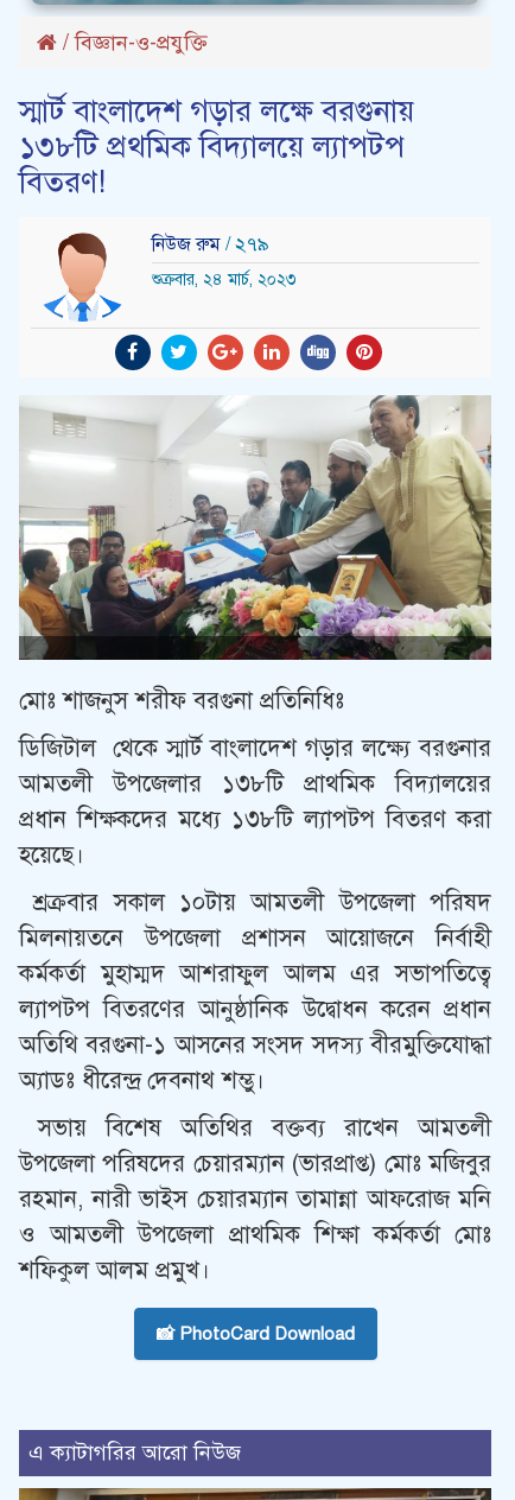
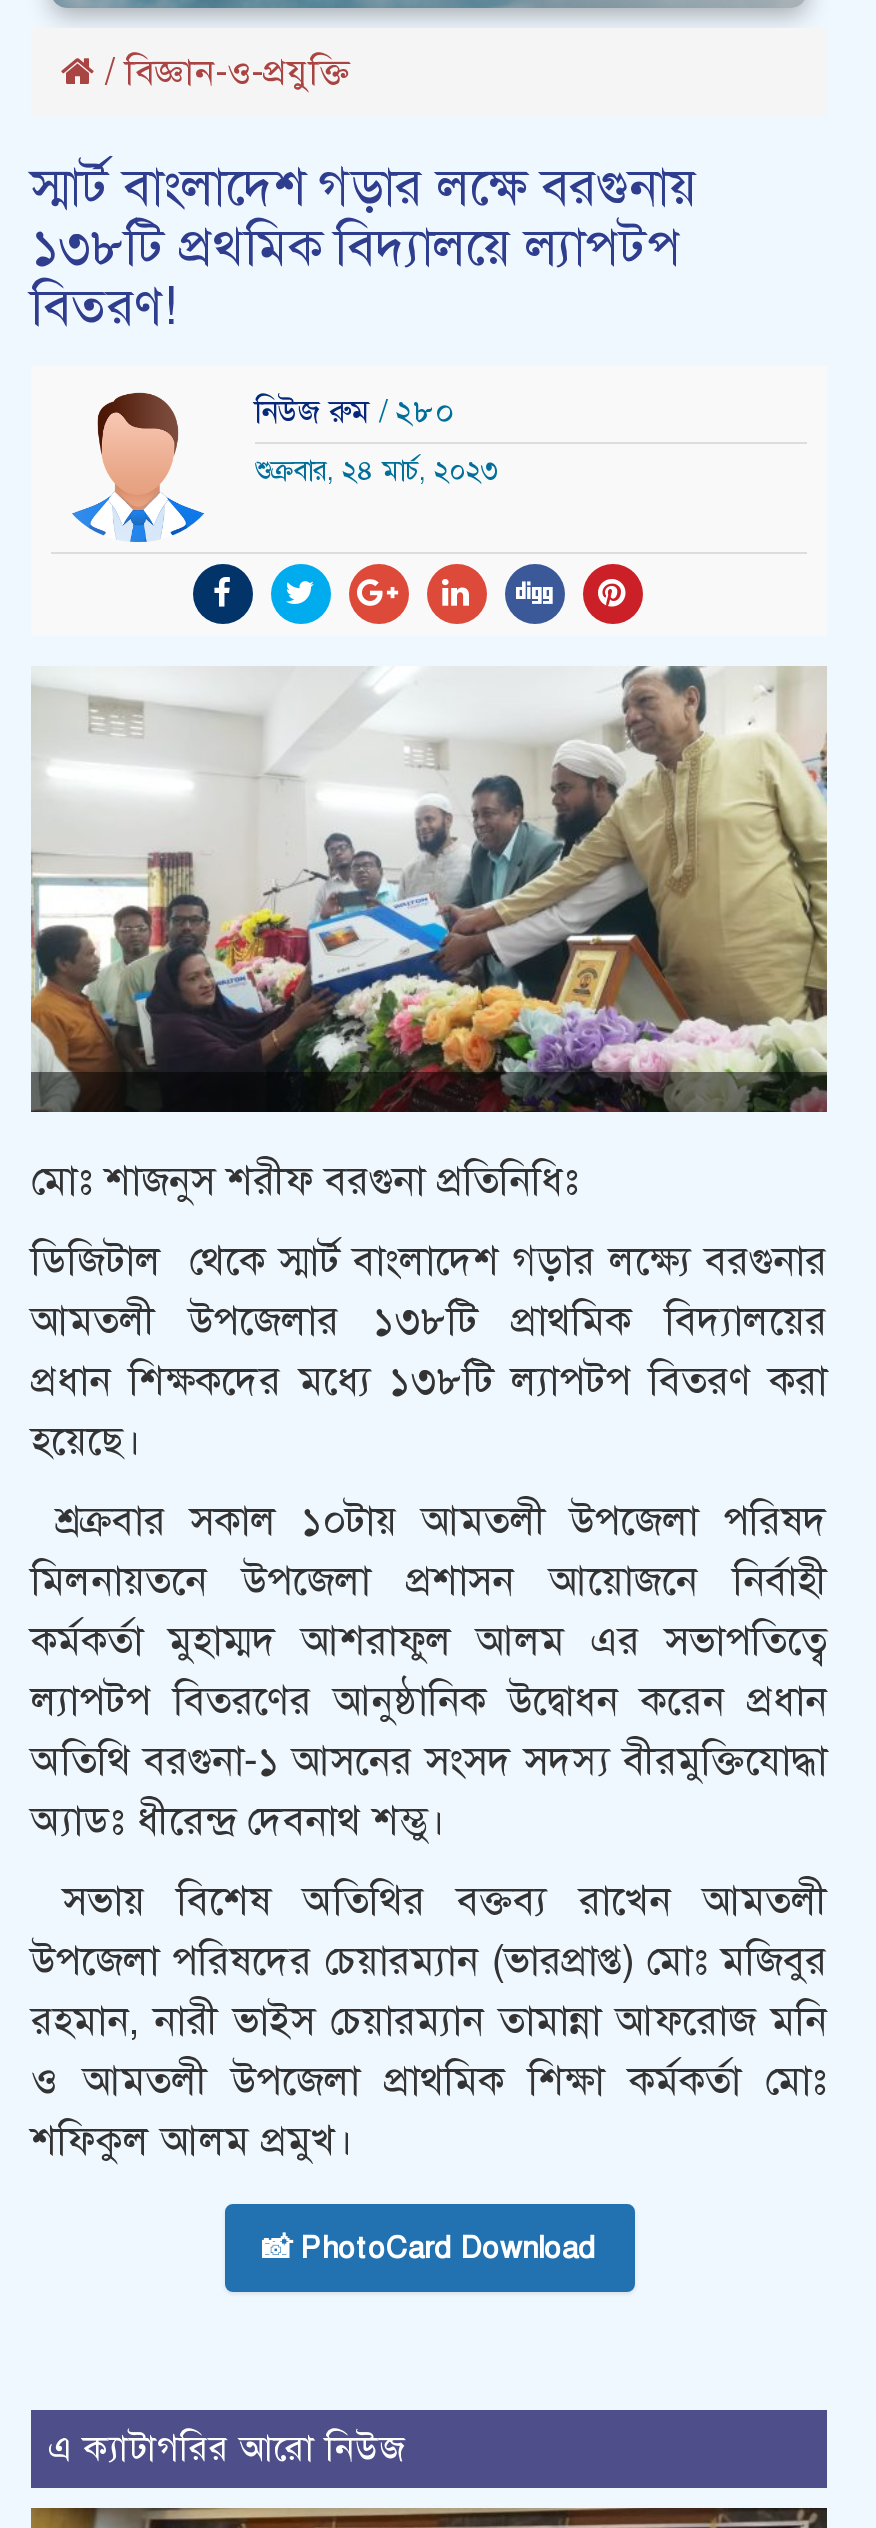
[152,232,269,256] নিউজ রুম / ২৭৯ -> [255,392,455,432] নিউজ রুম / ২৮০

